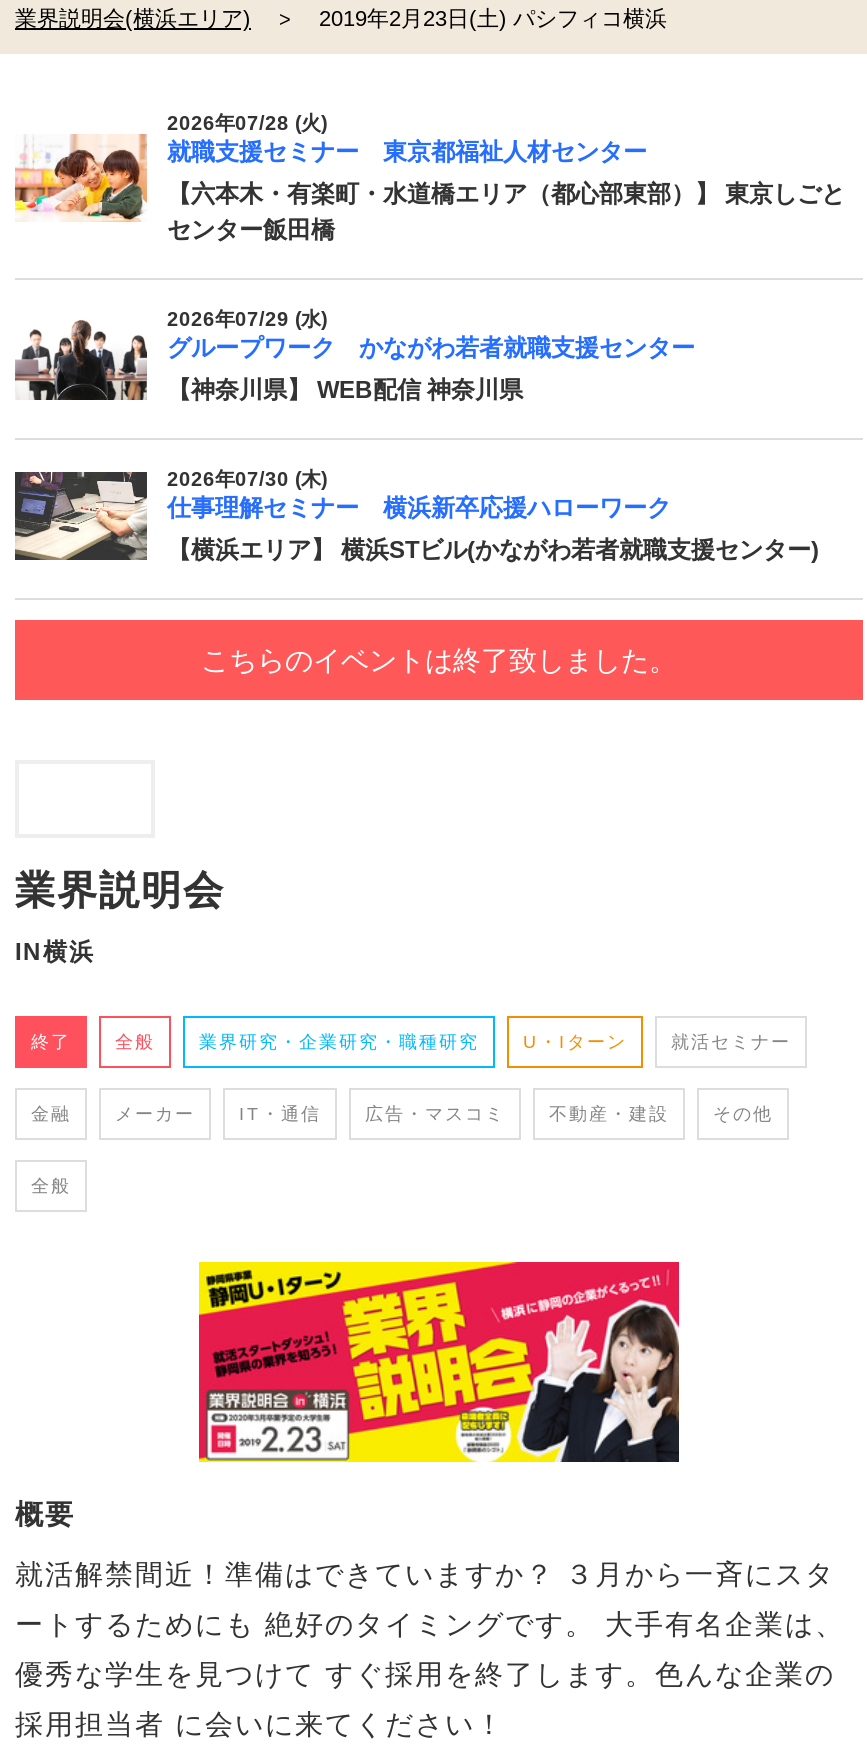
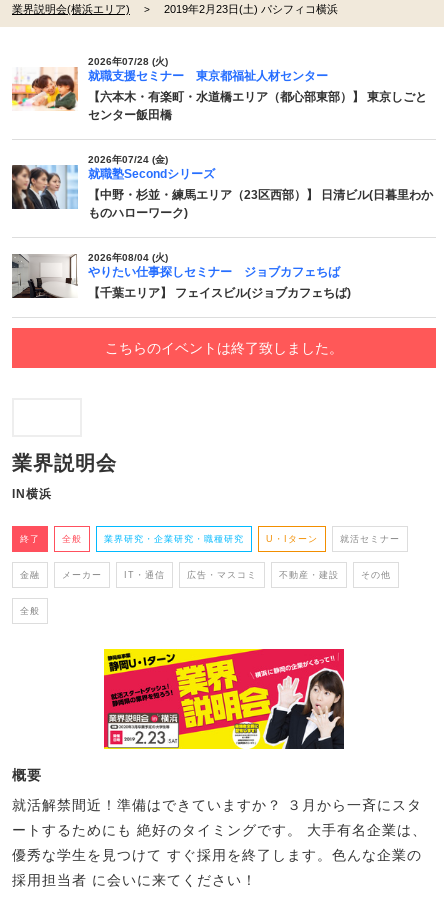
[13,308,695,402] [image] | 2026年07/29 (水) | グループワーク かながわ若者就職支援センター -> [11,154,215,210] [image] | 2026年07/24 (金) | 就職塾Secondシリーズ
[167,376,523,404] 【神奈川県】 WEB配信 神奈川県 -> [88,188,433,220] 【中野・杉並・練馬エリア（23区西部）】 日清ビル(日暮里わか | ものハローワーク)
[15,468,671,562] [image] | 2026年07/30 (木) | 仕事理解セミナー 横浜新卒応援ハローワーク -> [12,252,340,298] [image] | 2026年08/04 (火) | やりたい仕事探しセミナー ジョブカフェちば
[167,536,819,564] 【横浜エリア】 横浜STビル(かながわ若者就職支援センター) -> [88,286,351,300] 【千葉エリア】 フェイスビル(ジョブカフェちば)

